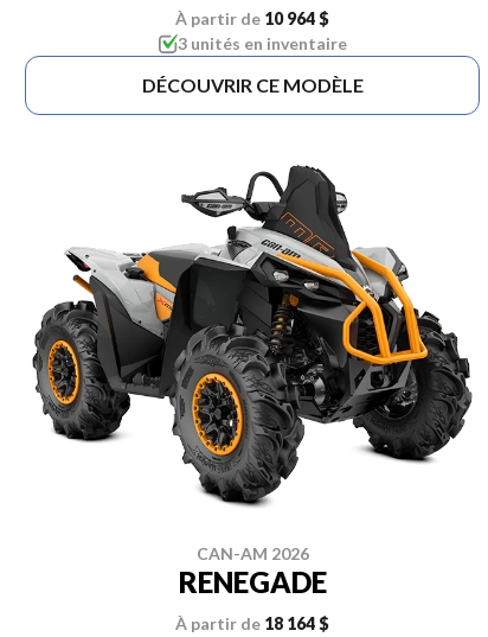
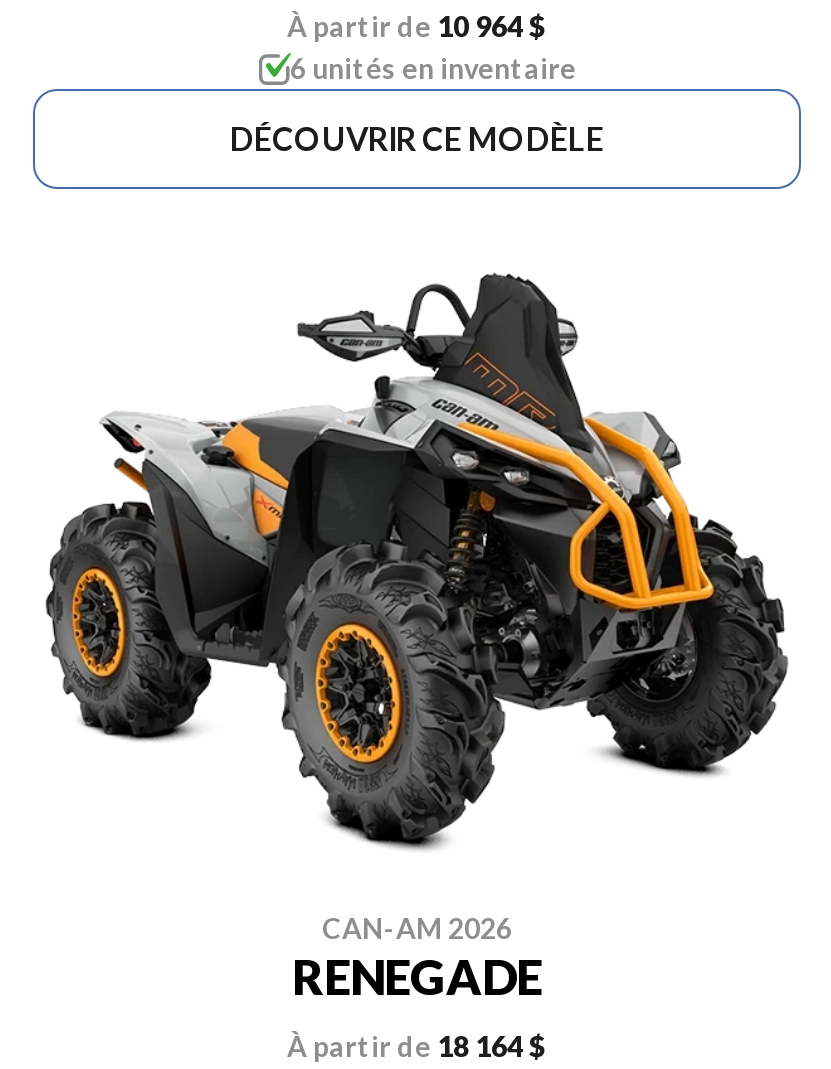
[177,33,346,54] 3 unités en inventaire -> [290,51,576,85] 6 unités en inventaire

